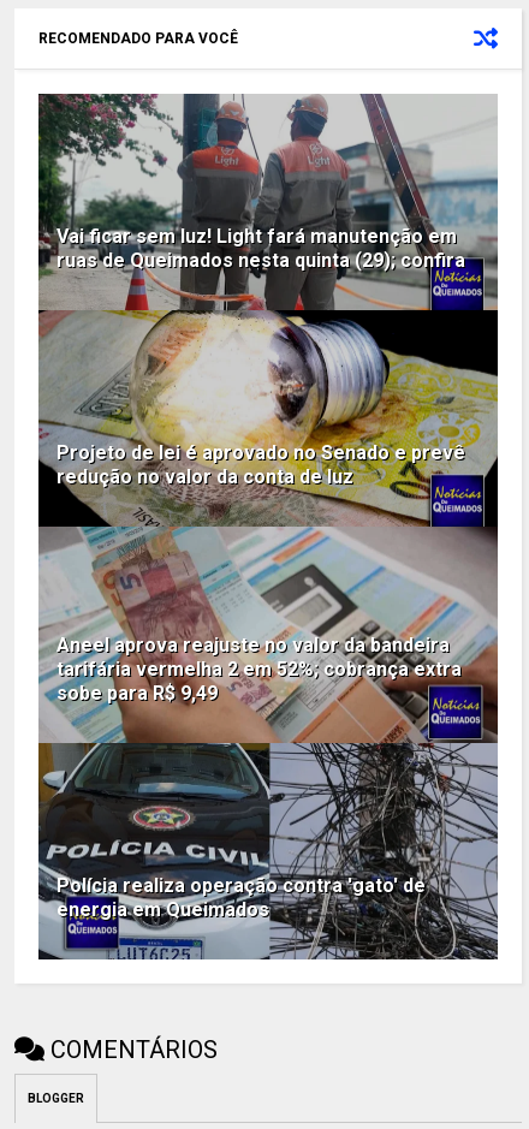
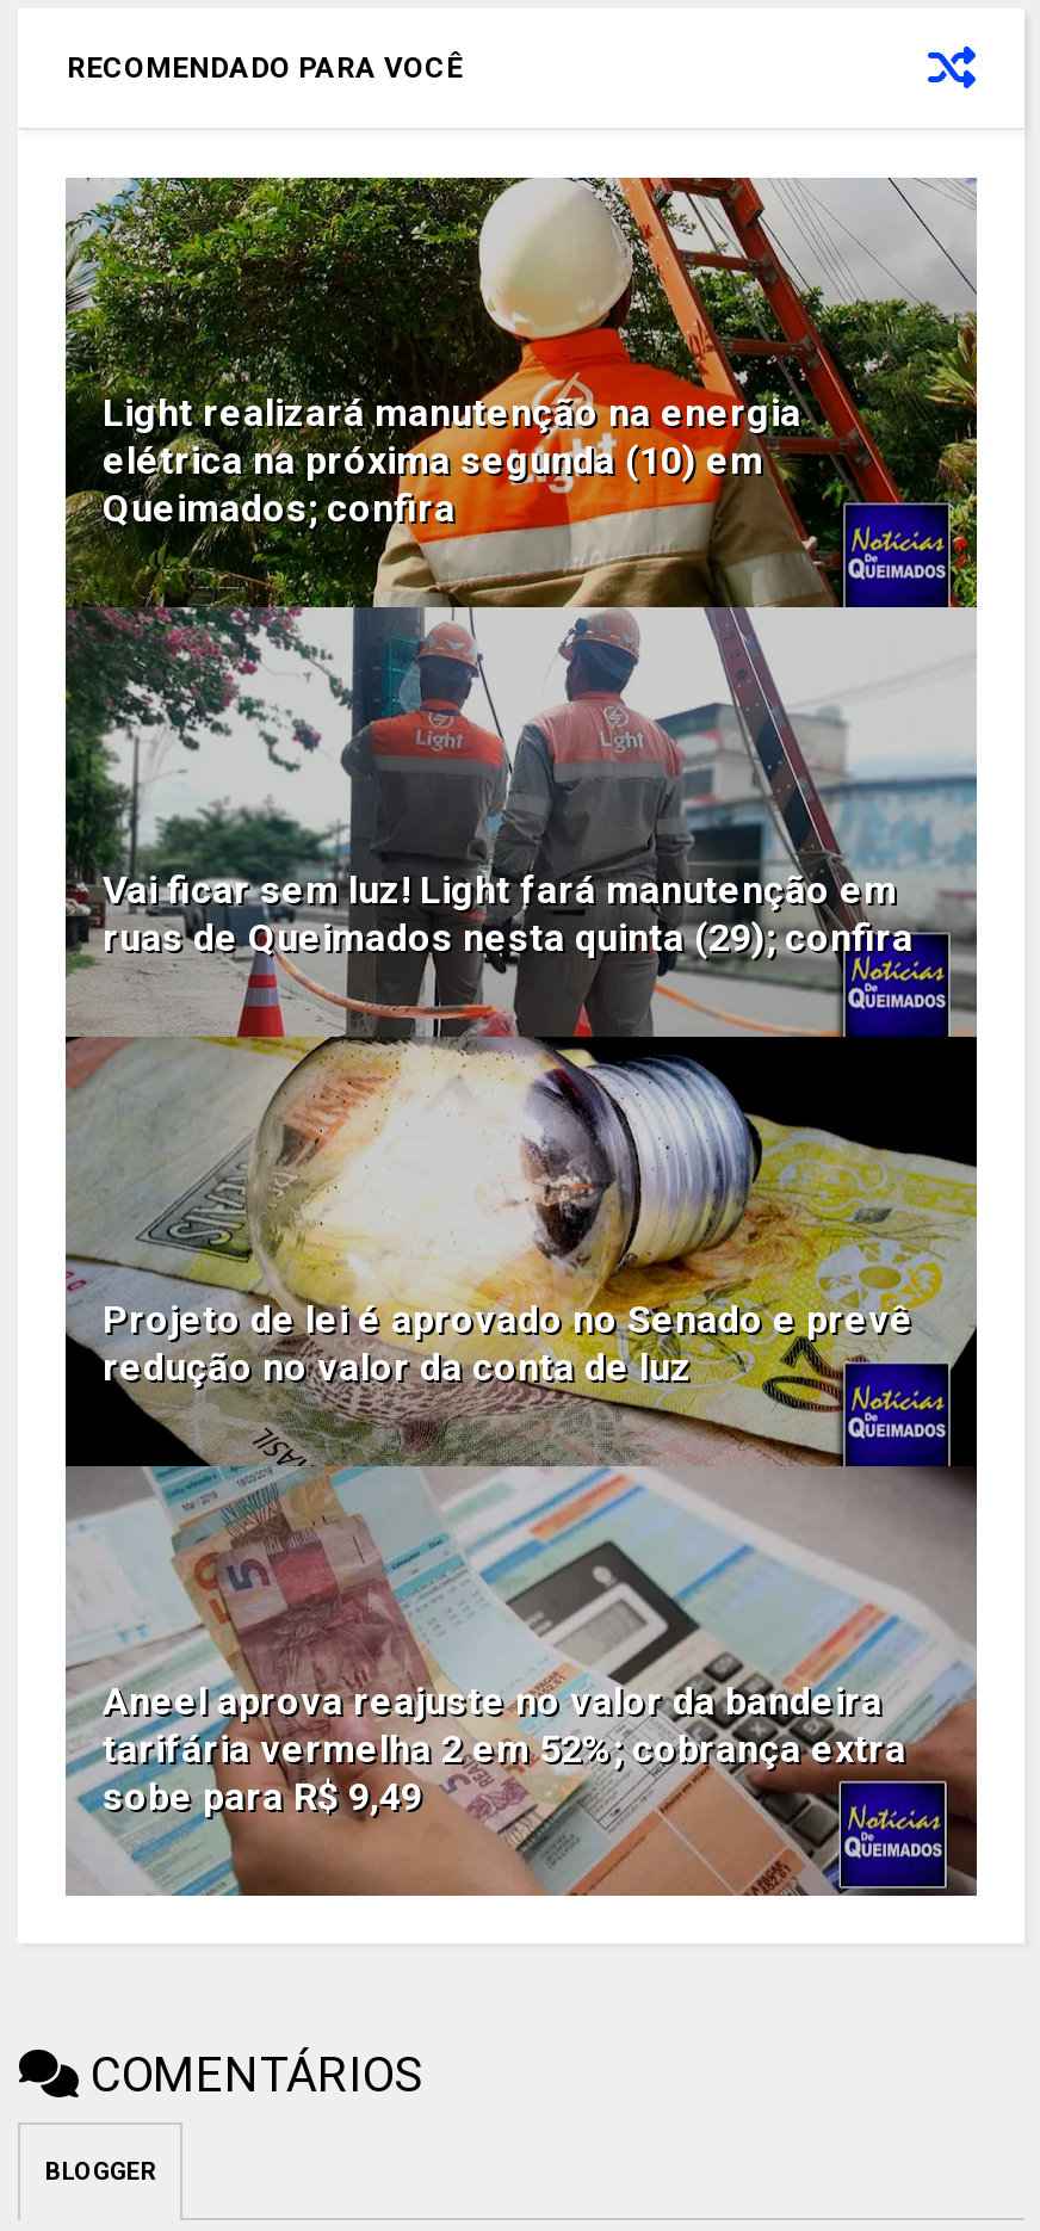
none -> [63,175,979,610] [image] | Light realizará manutenção na energia | elétrica na próxima segunda (10) em | Queimados; confira
moved [37,225,500,745] -> [63,868,982,1901]: [image] | Vai ficar sem luz! Light fará manutenção em | Projeto de lei é aprovado no Senado e prevê | redução no valor da conta de luz | Aneel aprova reajuste no valor da bandeira | sobe para R$ 9,49
[37,742,498,961] [image] | Polícia realiza operação contra 'gato' de | energia em Queimados -> none

